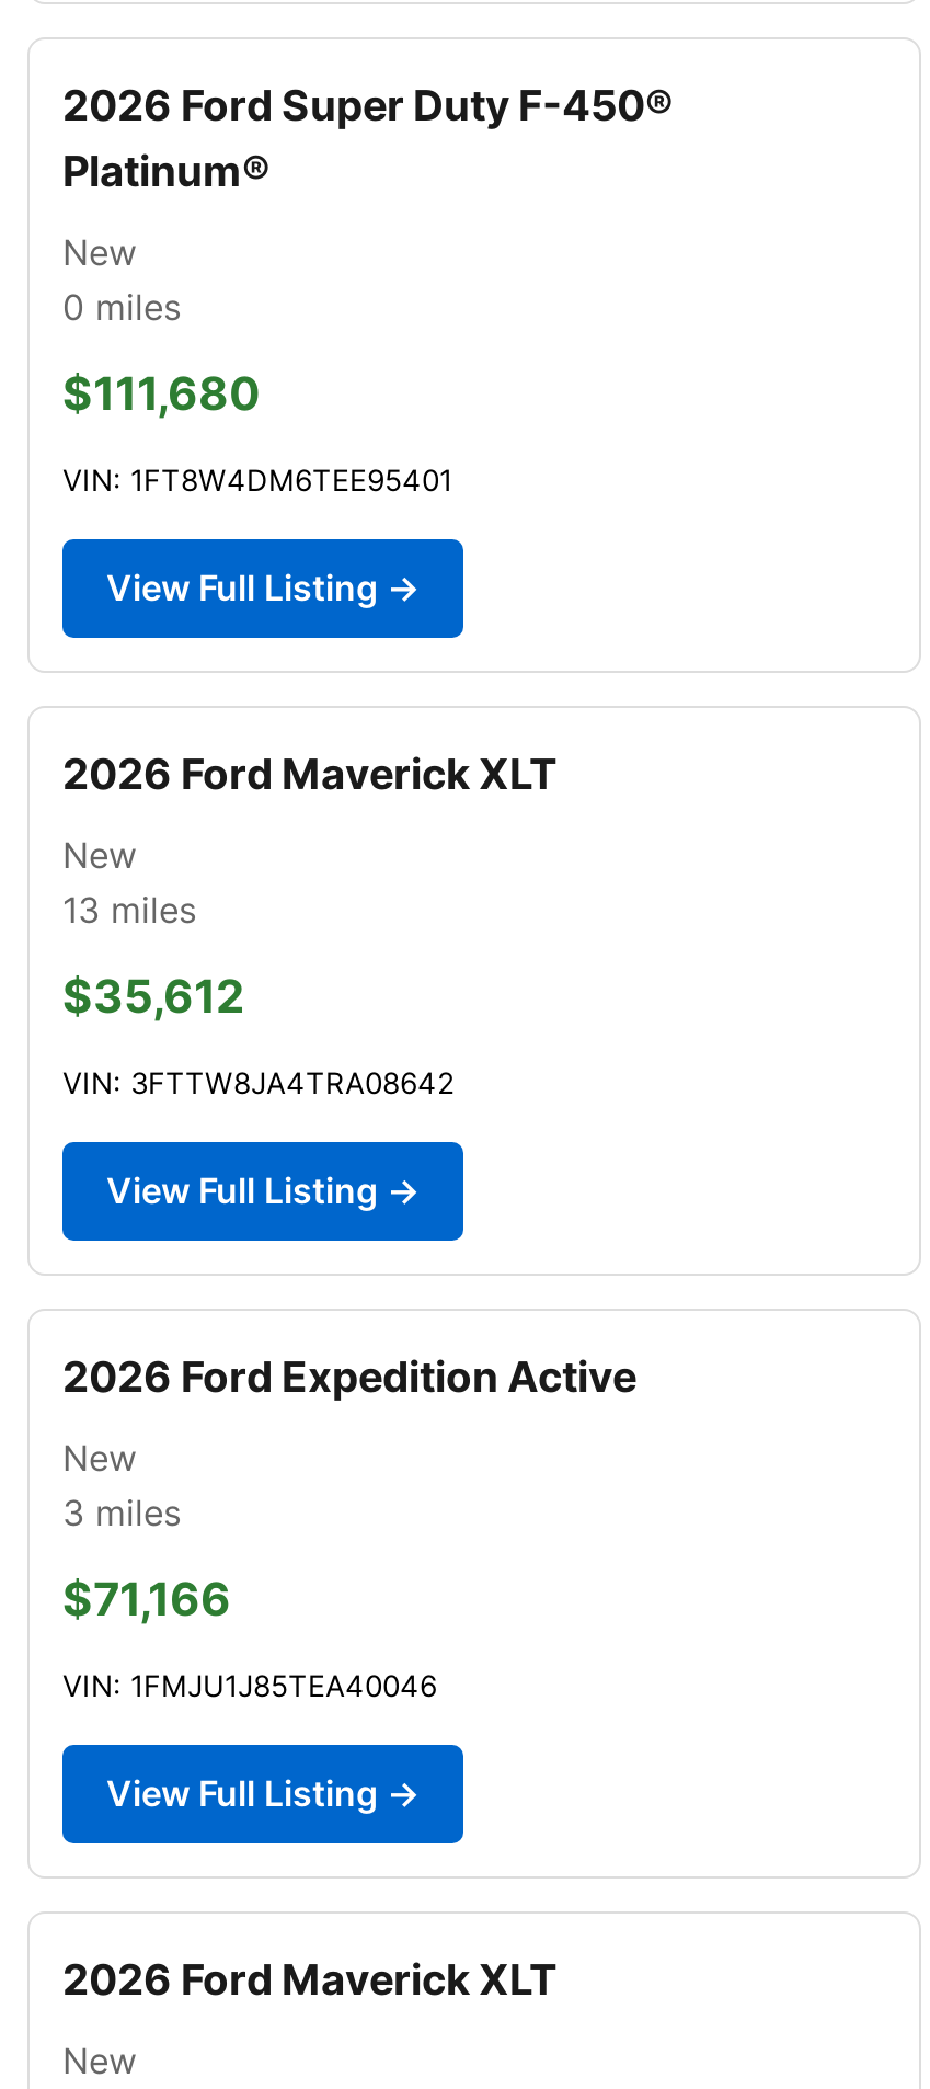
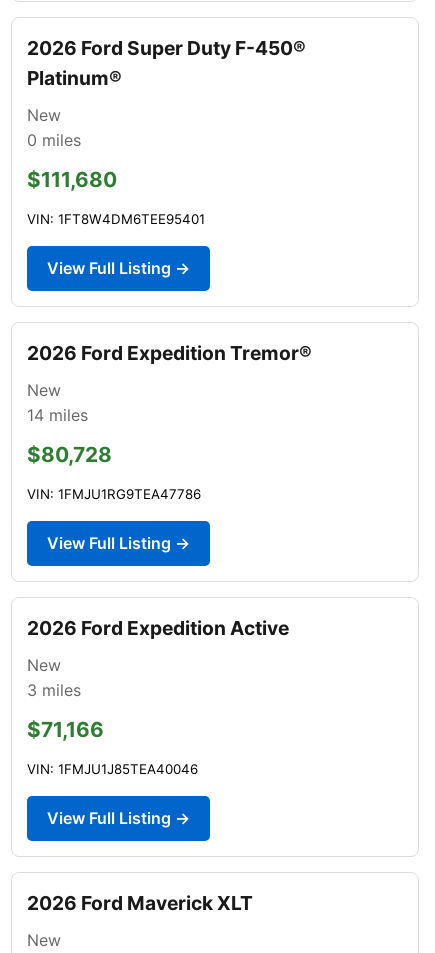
[62,747,558,800] 2026 Ford Maverick XLT -> [27,341,312,365] 2026 Ford Expedition Tremor®
[62,888,196,931] 13 miles -> [27,405,88,425] 14 miles
[62,969,244,1023] $35,612 -> [27,442,112,467] $80,728
[62,1065,455,1100] VIN: 3FTTW8JA4TRA08642 -> [27,486,201,502] VIN: 1FMJU1RG9TEA47786

